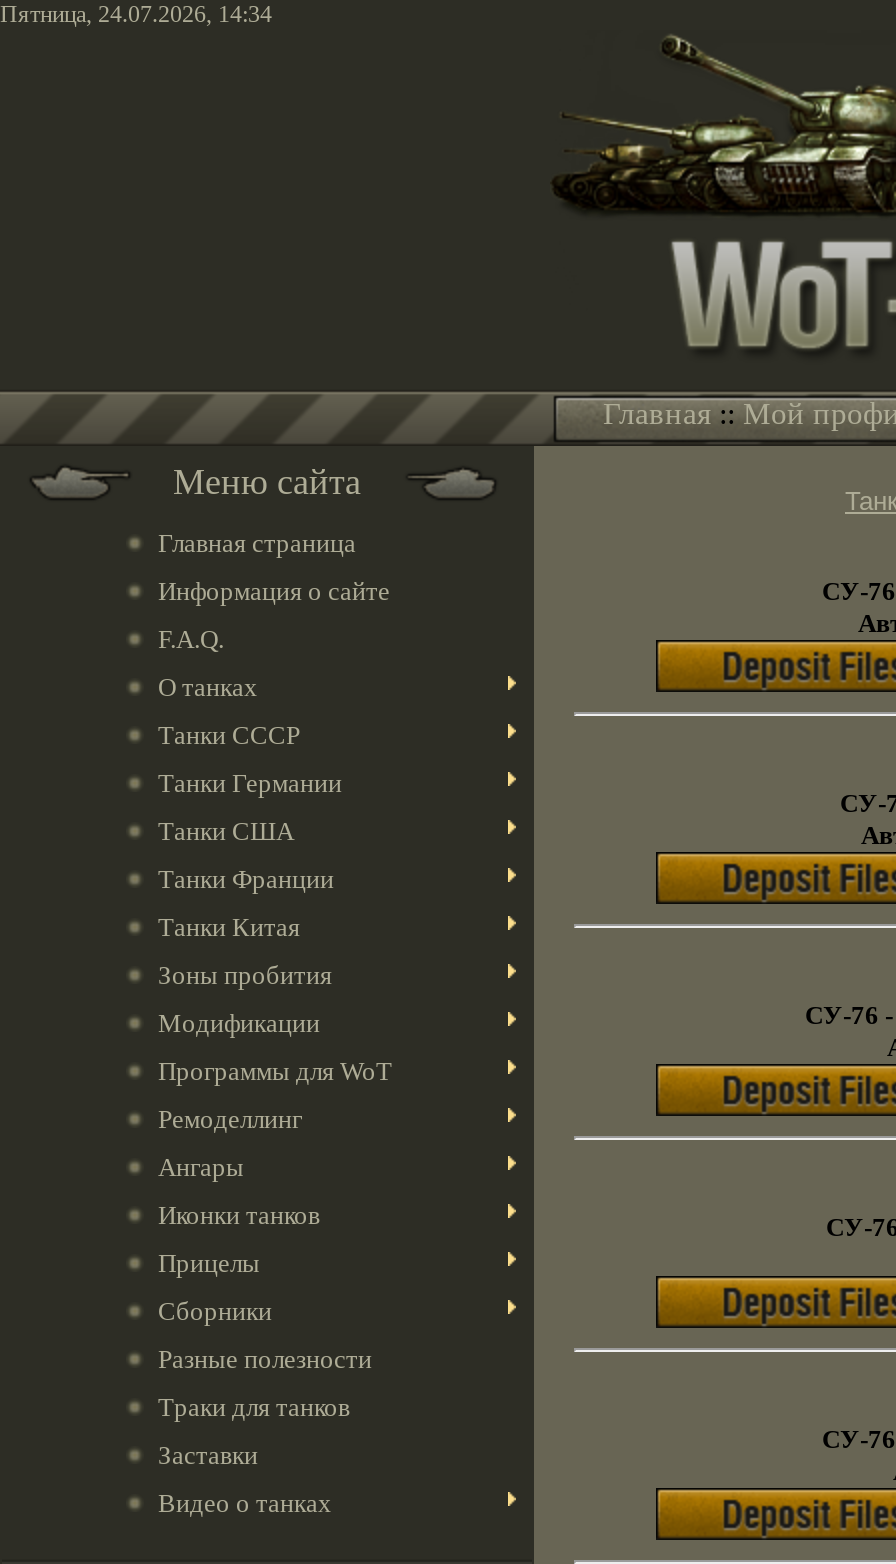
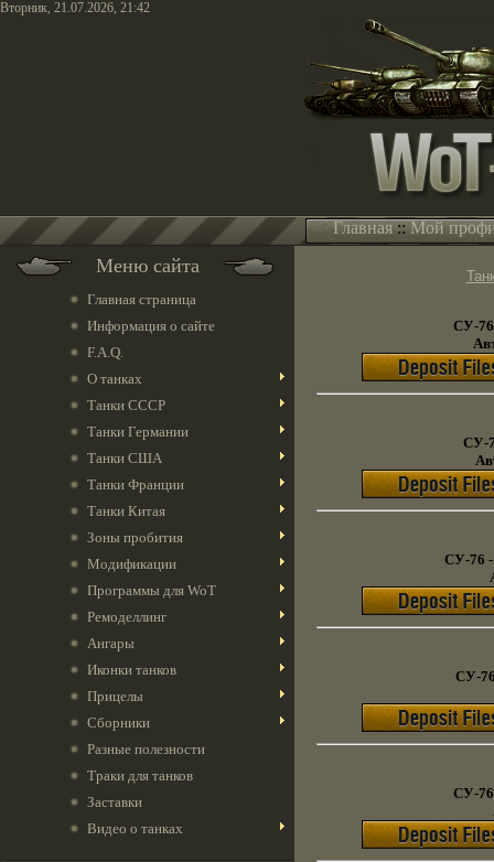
[0,0,272,28] Пятница, 24.07.2026, 14:34 -> [0,0,150,15] Вторник, 21.07.2026, 21:42

